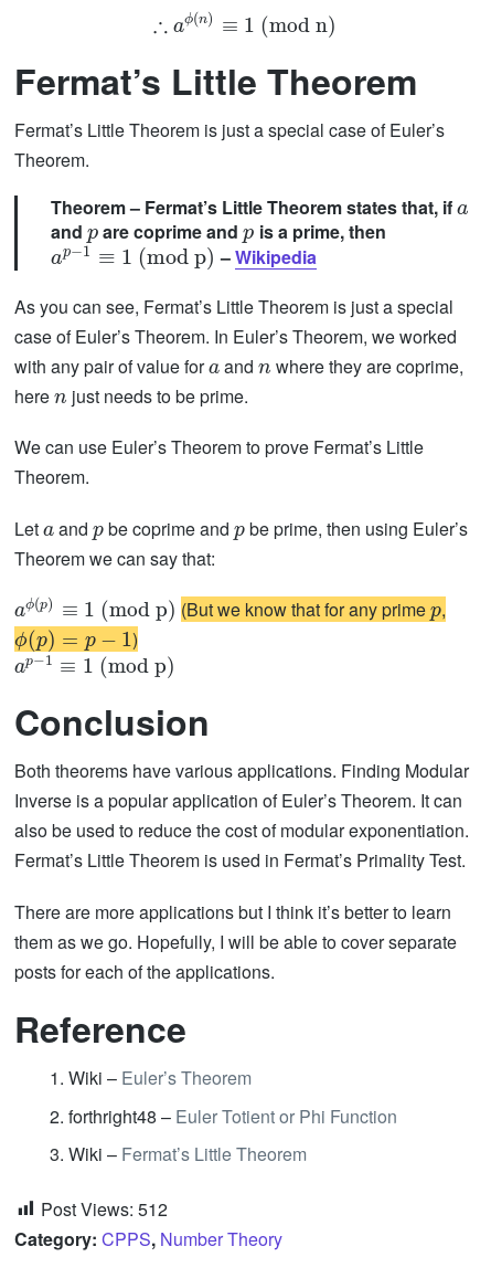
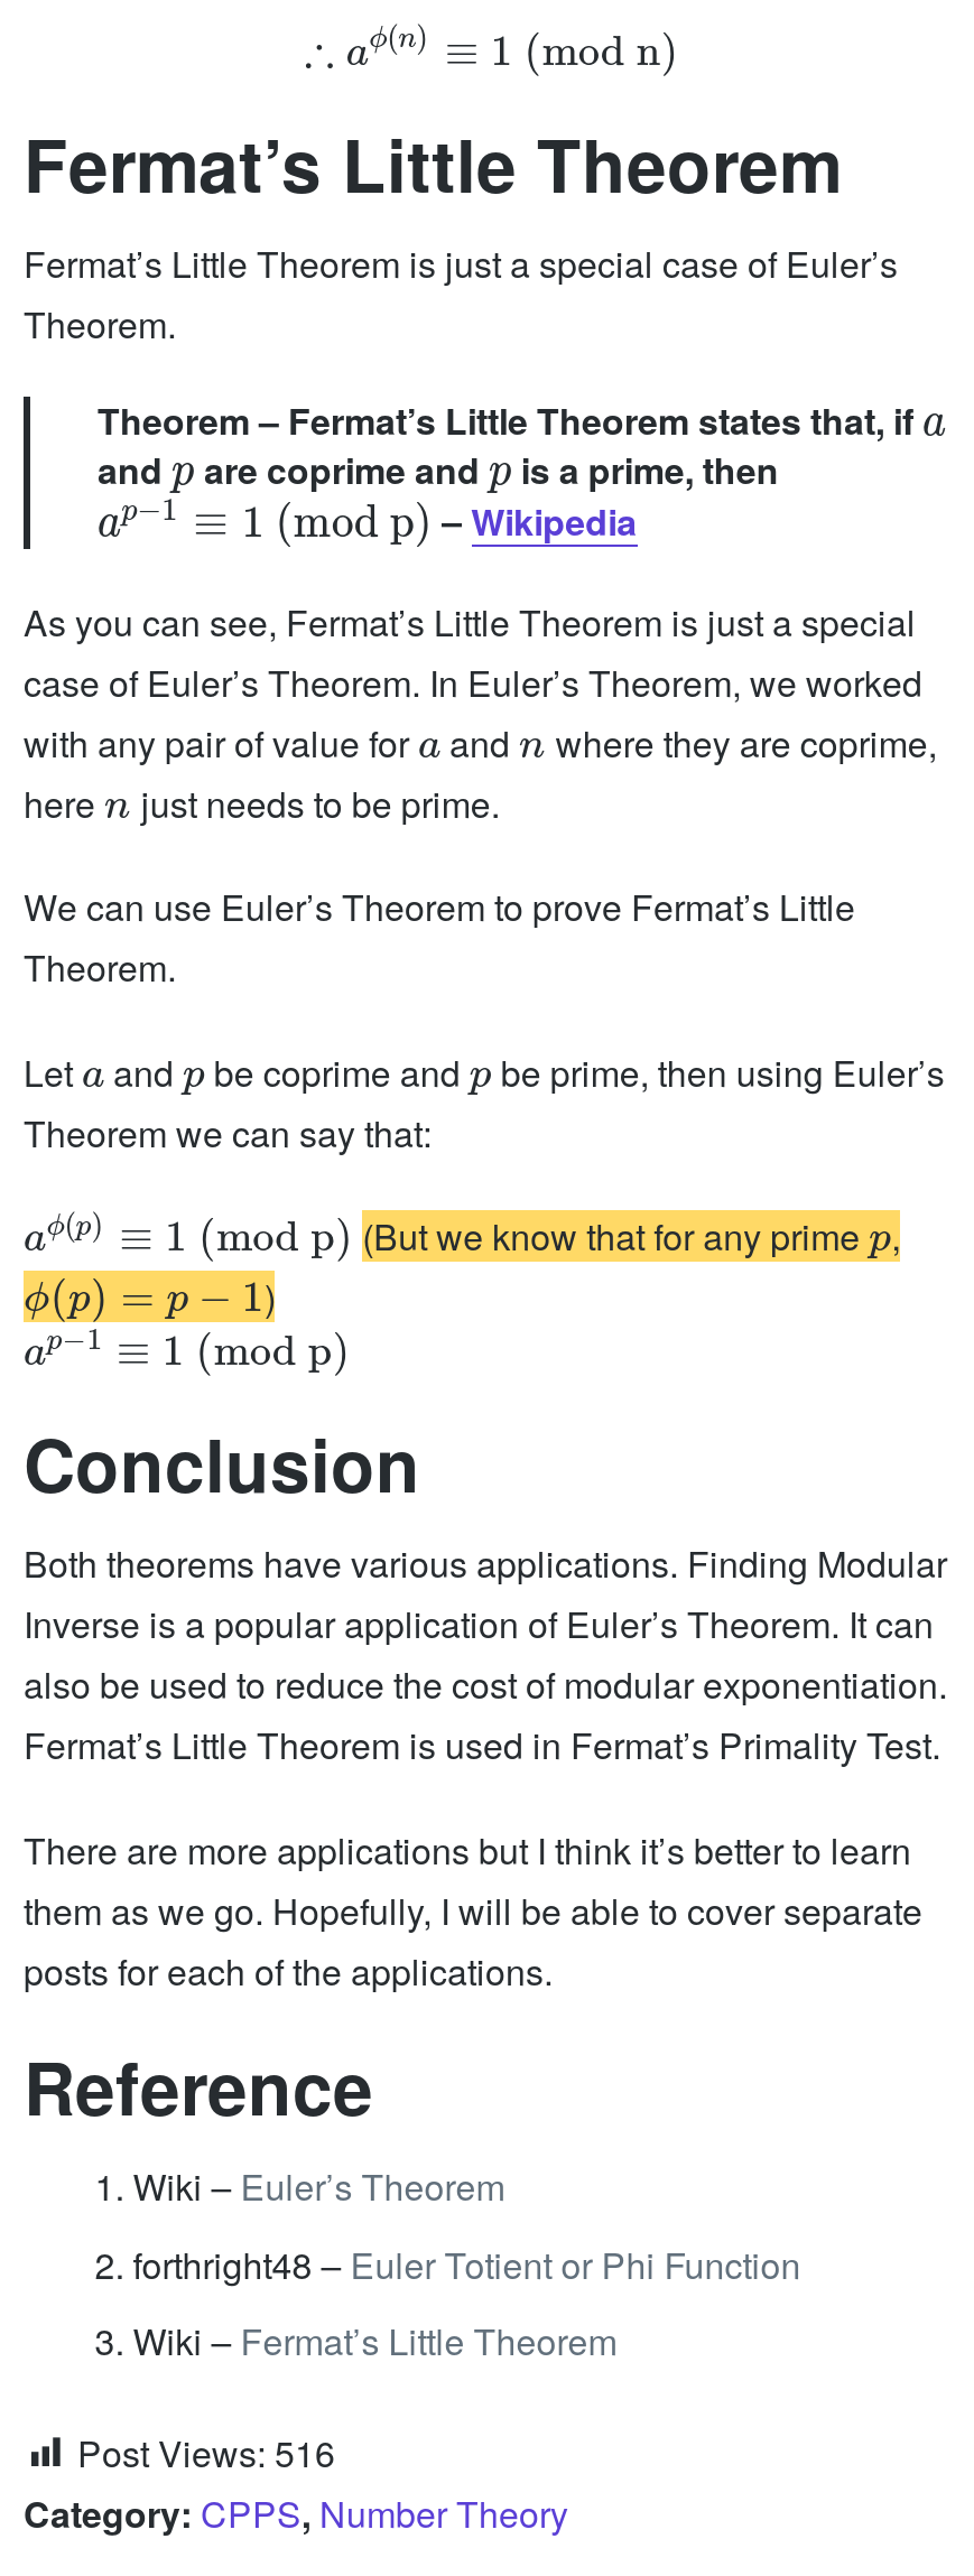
[41,1196,168,1221] Post Views: 512 -> [77,2426,335,2477] Post Views: 516

